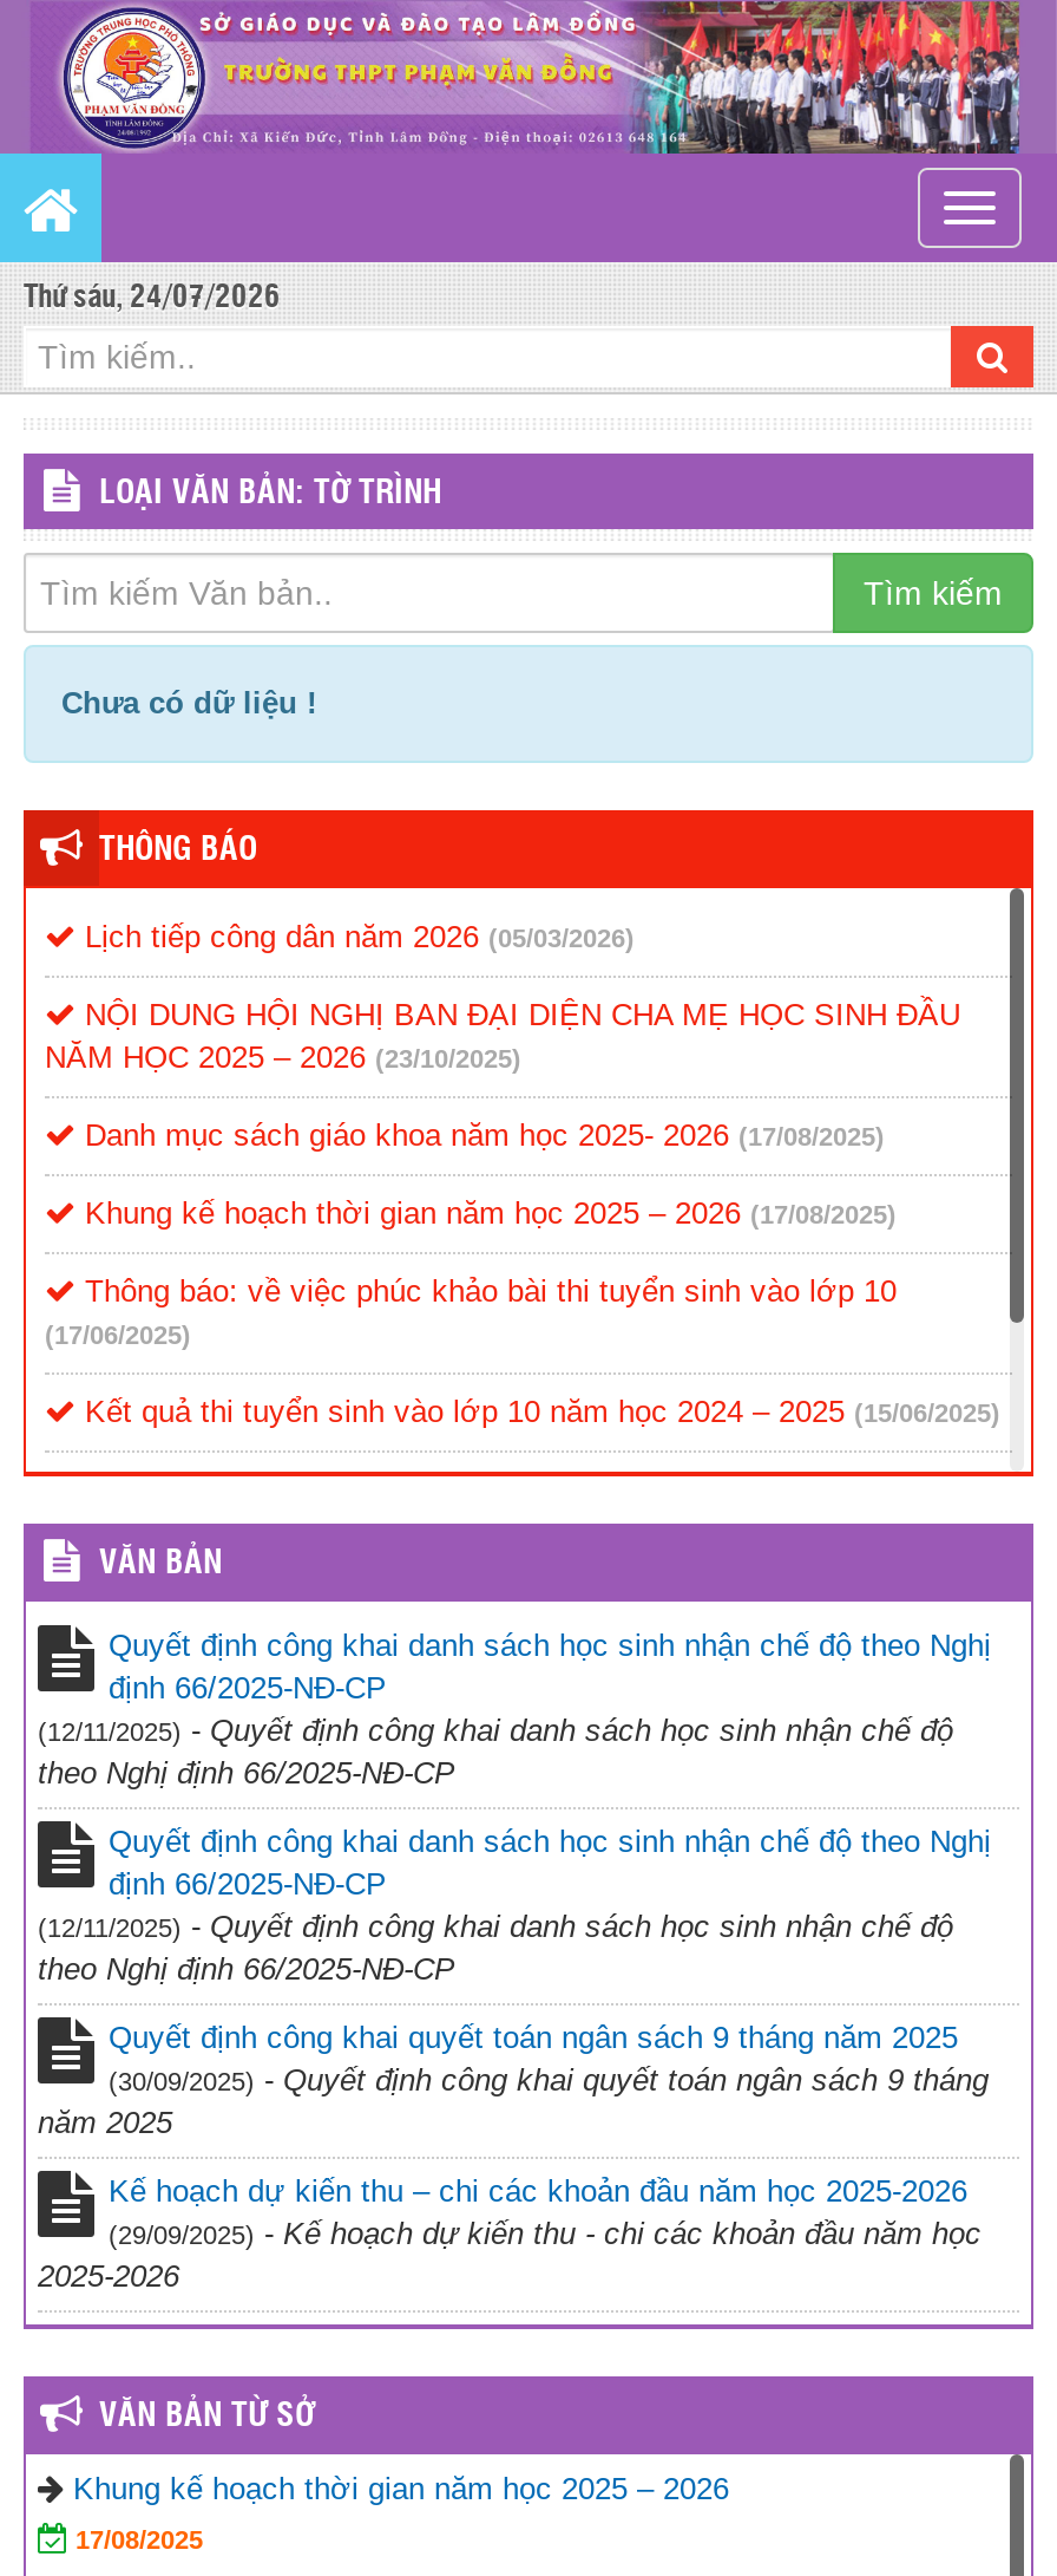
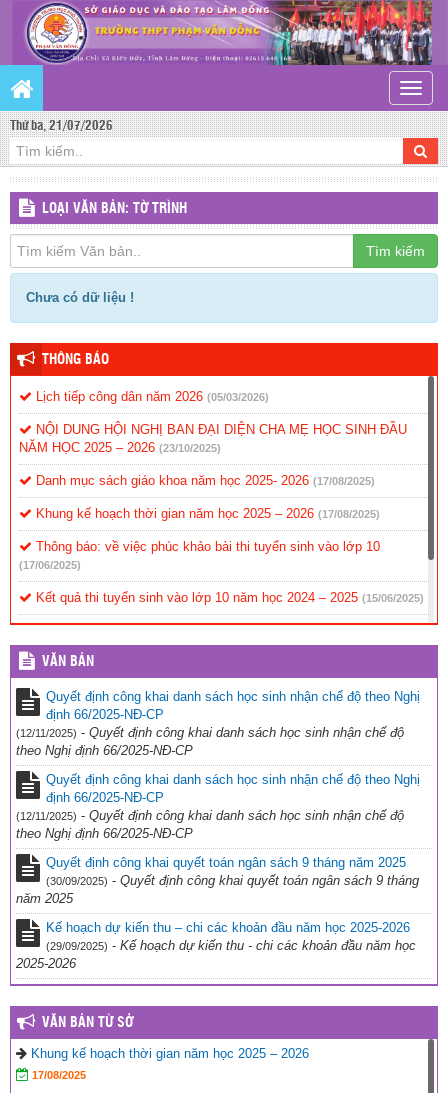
[24,284,281,315] Thứ sáu, 24/07/2026 -> [10,120,113,133] Thứ ba, 21/07/2026

